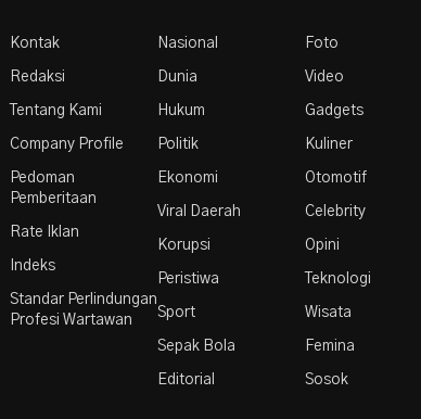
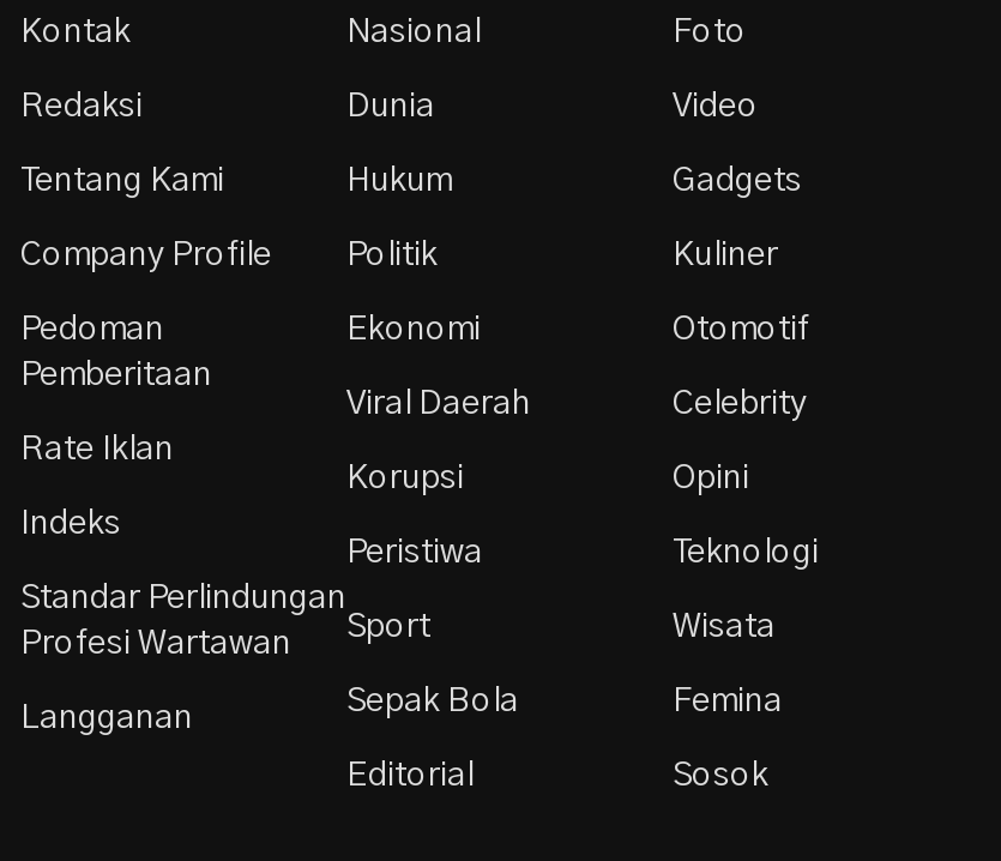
none -> [20,701,193,734] Langganan

